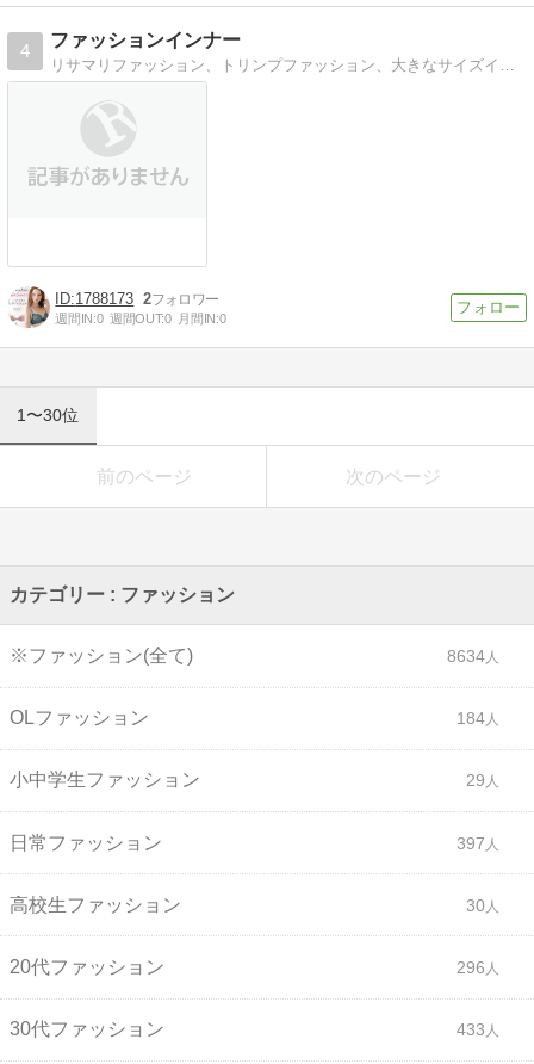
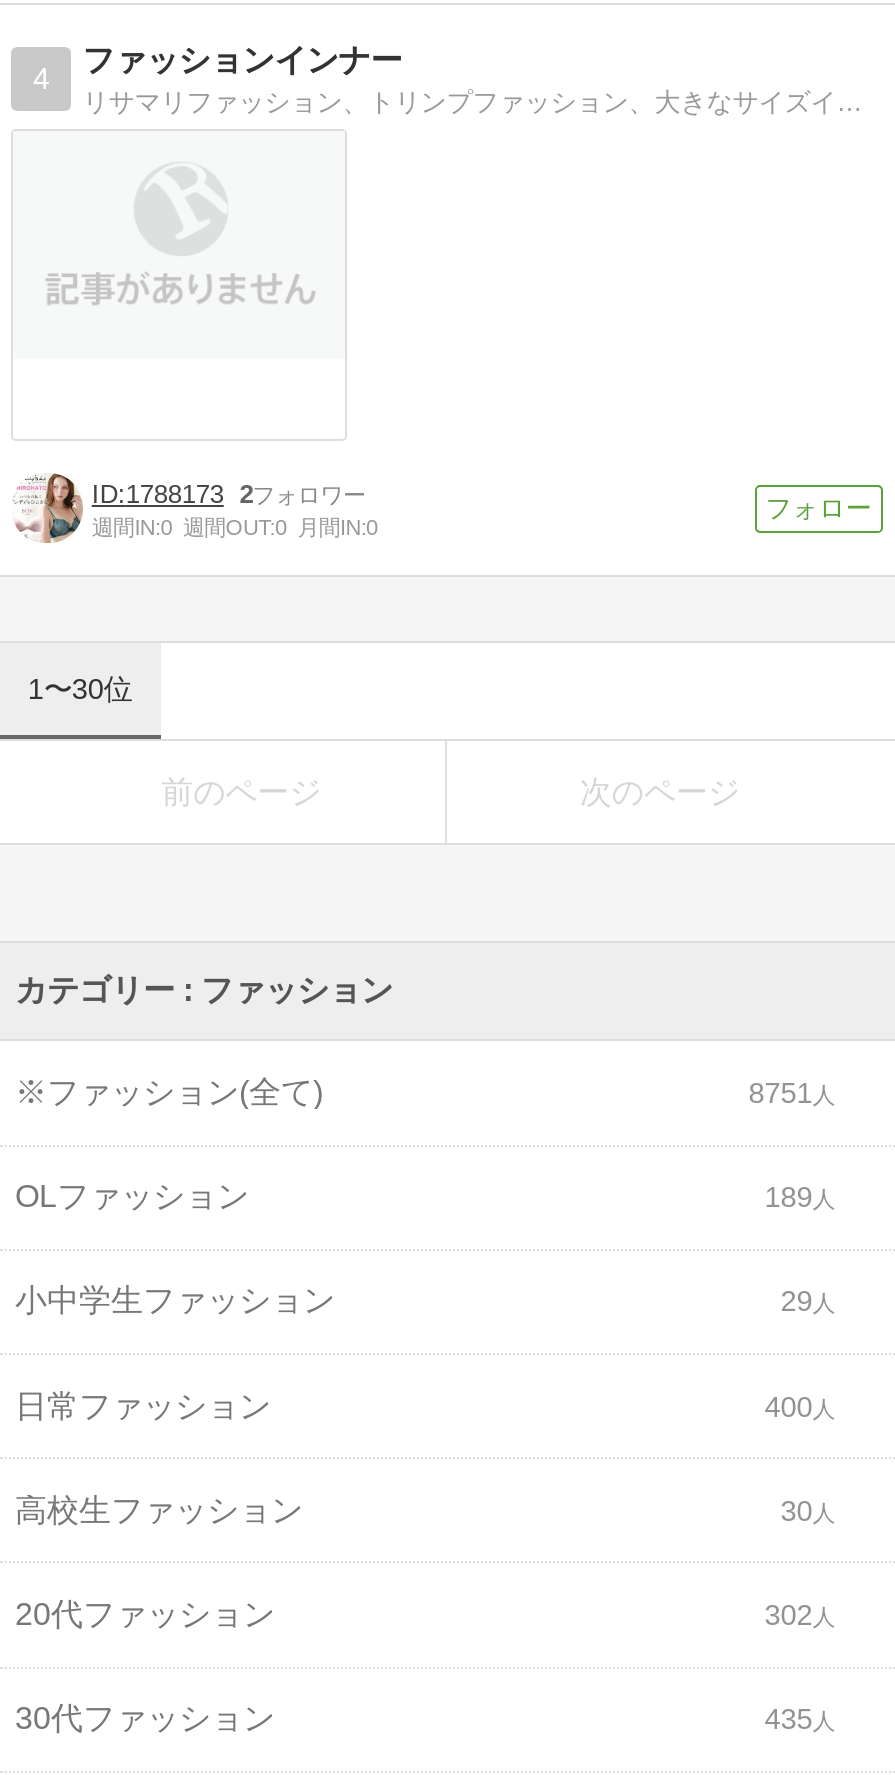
[447,647,485,666] 8634 -> [748,1077,812,1109] 8751
[456,709,485,728] 184 -> [764,1181,812,1213] 189
[456,833,485,852] 397 -> [764,1390,812,1422] 400
[456,958,485,977] 296 -> [764,1599,812,1631] 302
[456,1020,485,1039] 433 -> [764,1703,812,1735] 435

